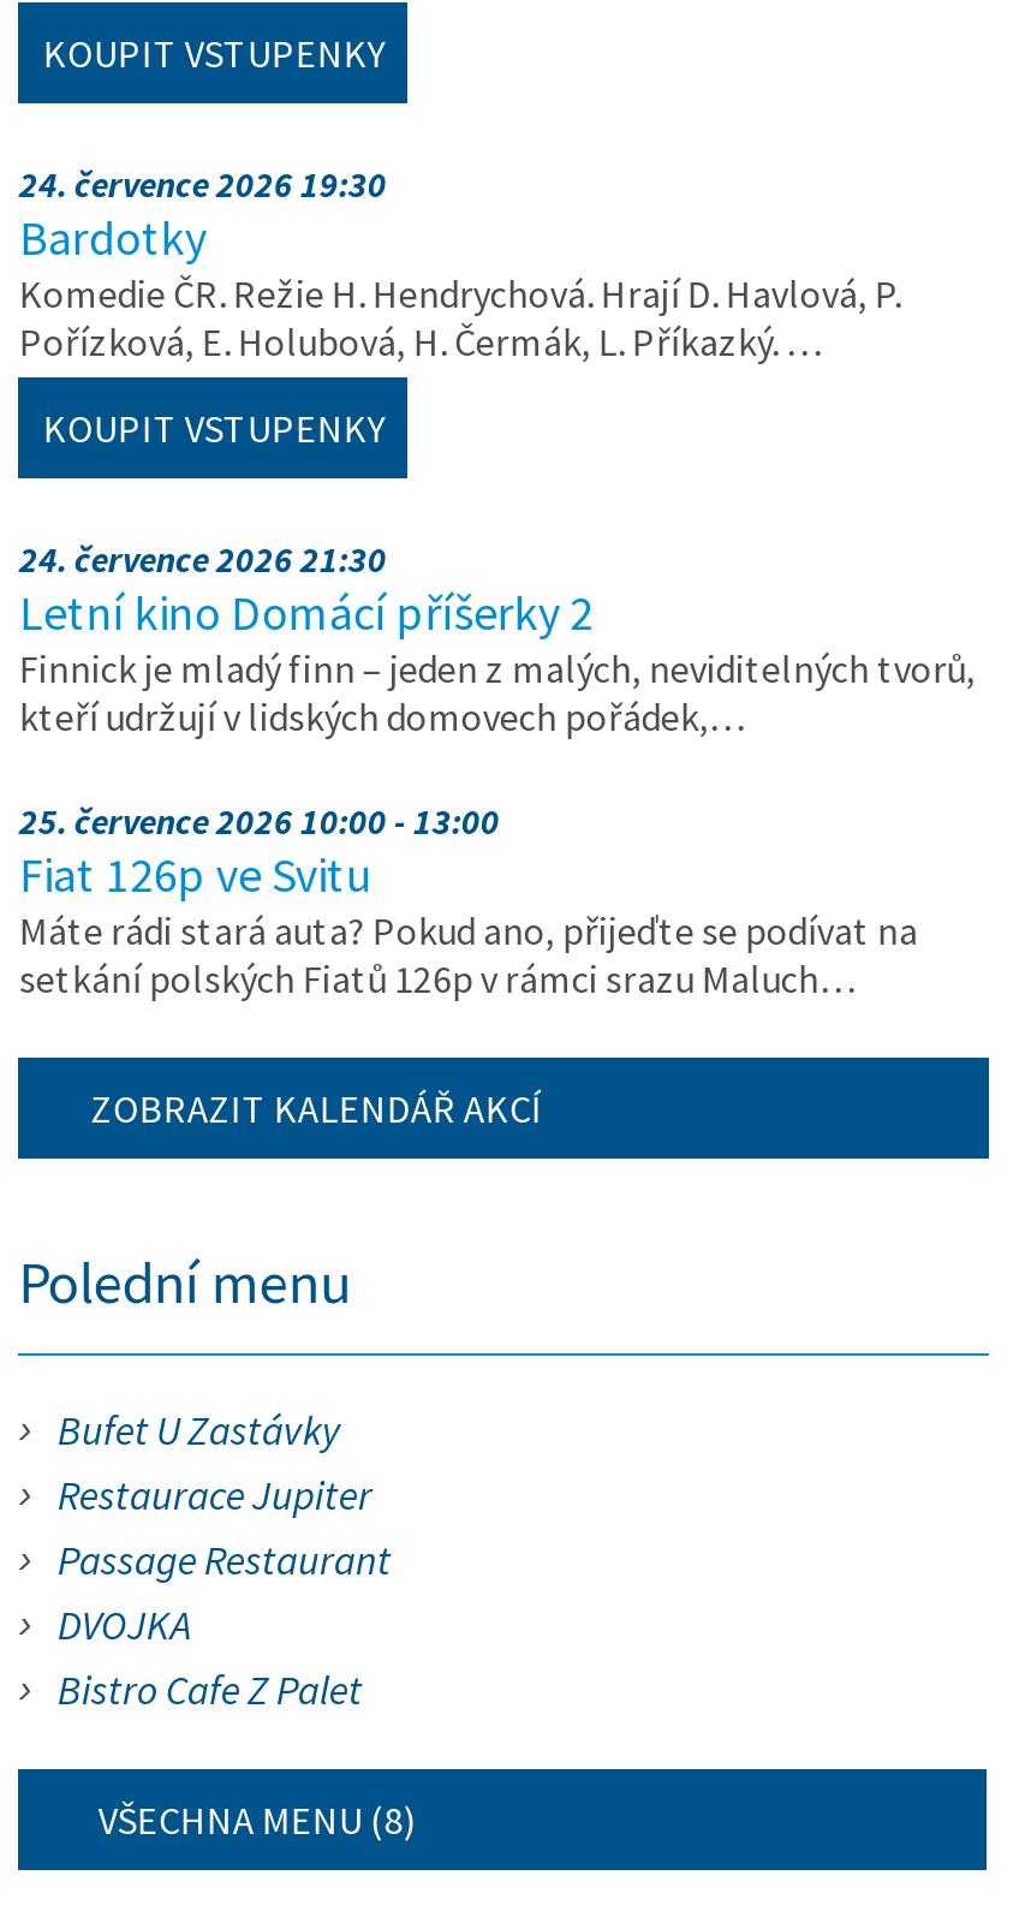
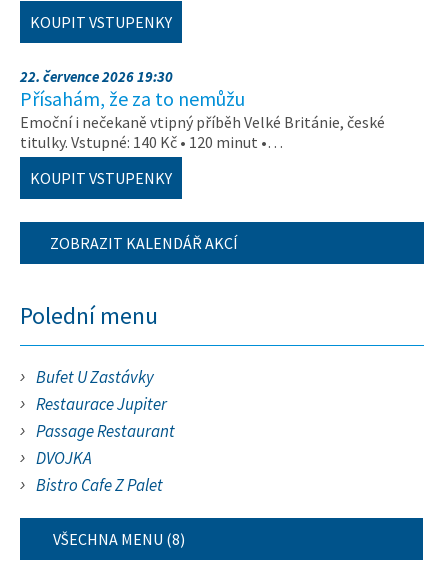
[19,161,901,365] 24. července 2026 19:30 | Bardotky | Komedie ČR. Režie H. Hendrychová. Hrají D. Havlová, P. | Pořízková, E. Holubová, H. Čermák, L. Příkazký. … -> [20,67,385,152] 22. července 2026 19:30 | Přísahám, že za to nemůžu | Emoční i nečekaně vtipný příběh Velké Británie, české | titulky. Vstupné: 140 Kč • 120 minut •…
[19,536,975,1002] 24. července 2026 21:30 | Letní kino Domácí příšerky 2 | Finnick je mladý finn – jeden z malých, neviditelných tvorů, | kteří udržují v lidských domovech pořádek,… | 25. července 2026 10:00 - 13:00 | Fiat 126p ve Svitu | Máte rádi stará auta? Pokud ano, přijeďte se podívat na | setkání polských Fiatů 126p v rámci srazu Maluch… -> none

